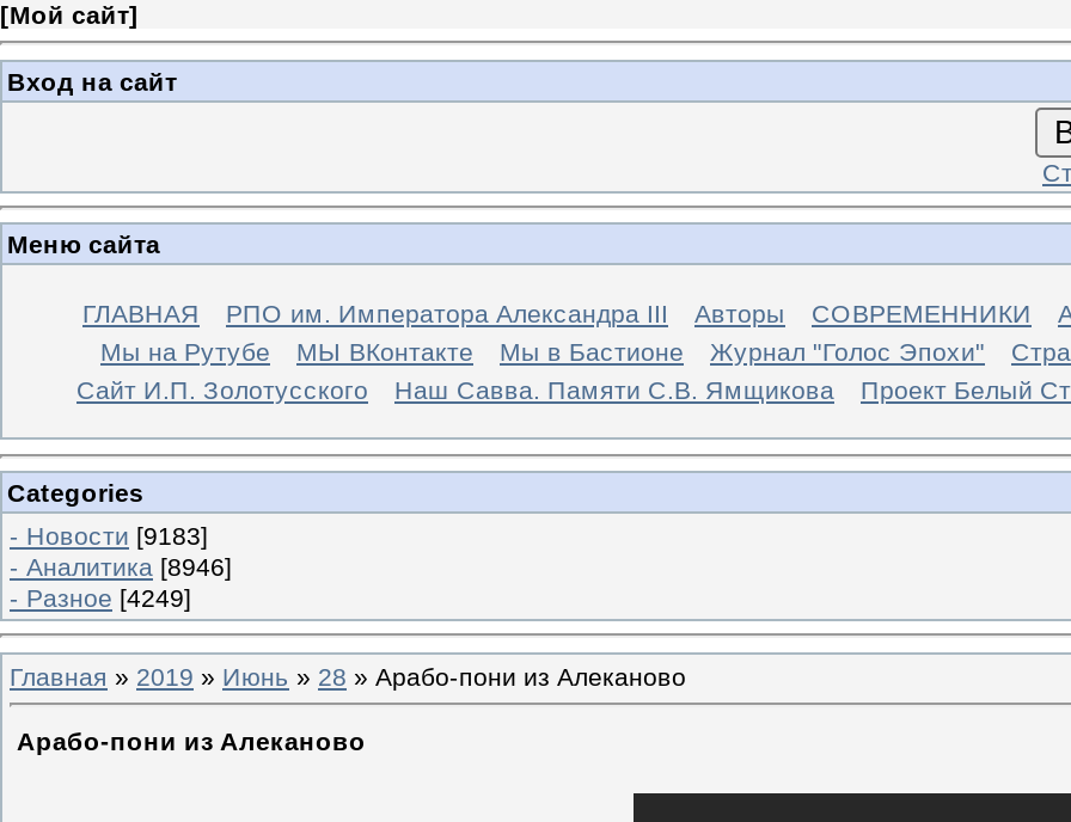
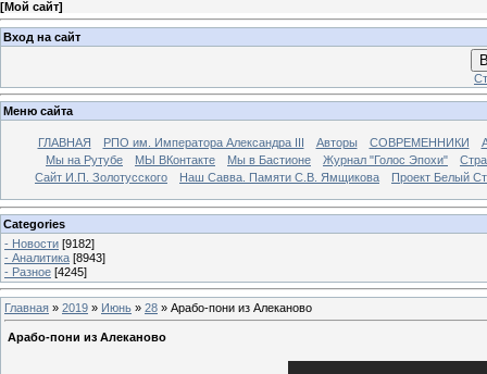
[10,521,208,550] - Новости [9183] -> [4,237,95,250] - Новости [9182]
[10,552,232,581] - Аналитика [8946] -> [4,251,105,264] - Аналитика [8943]
[10,583,191,612] - Разное [4249] -> [4,265,87,278] - Разное [4245]

